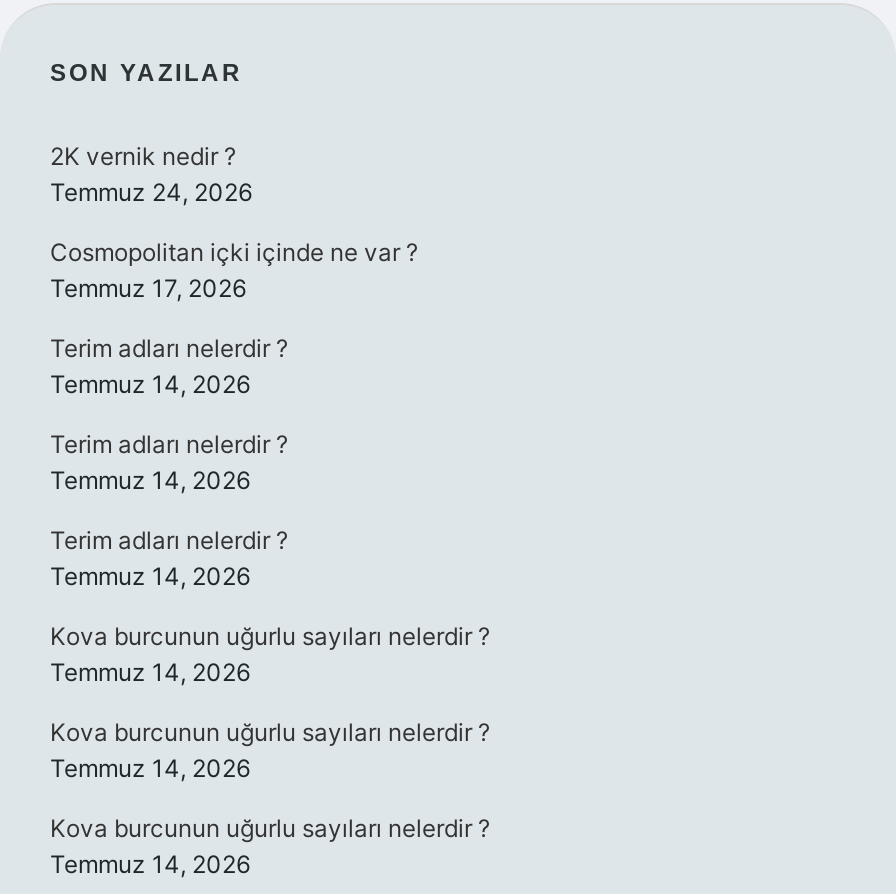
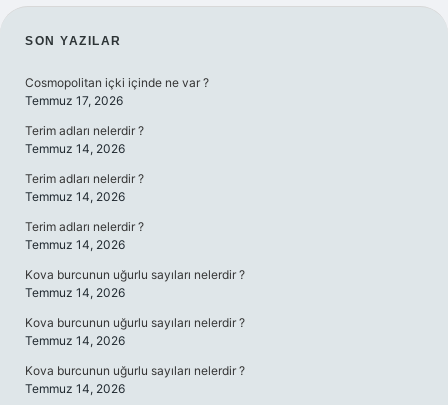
[50,141,252,207] 2K vernik nedir ? | Temmuz 24, 2026 -> none

